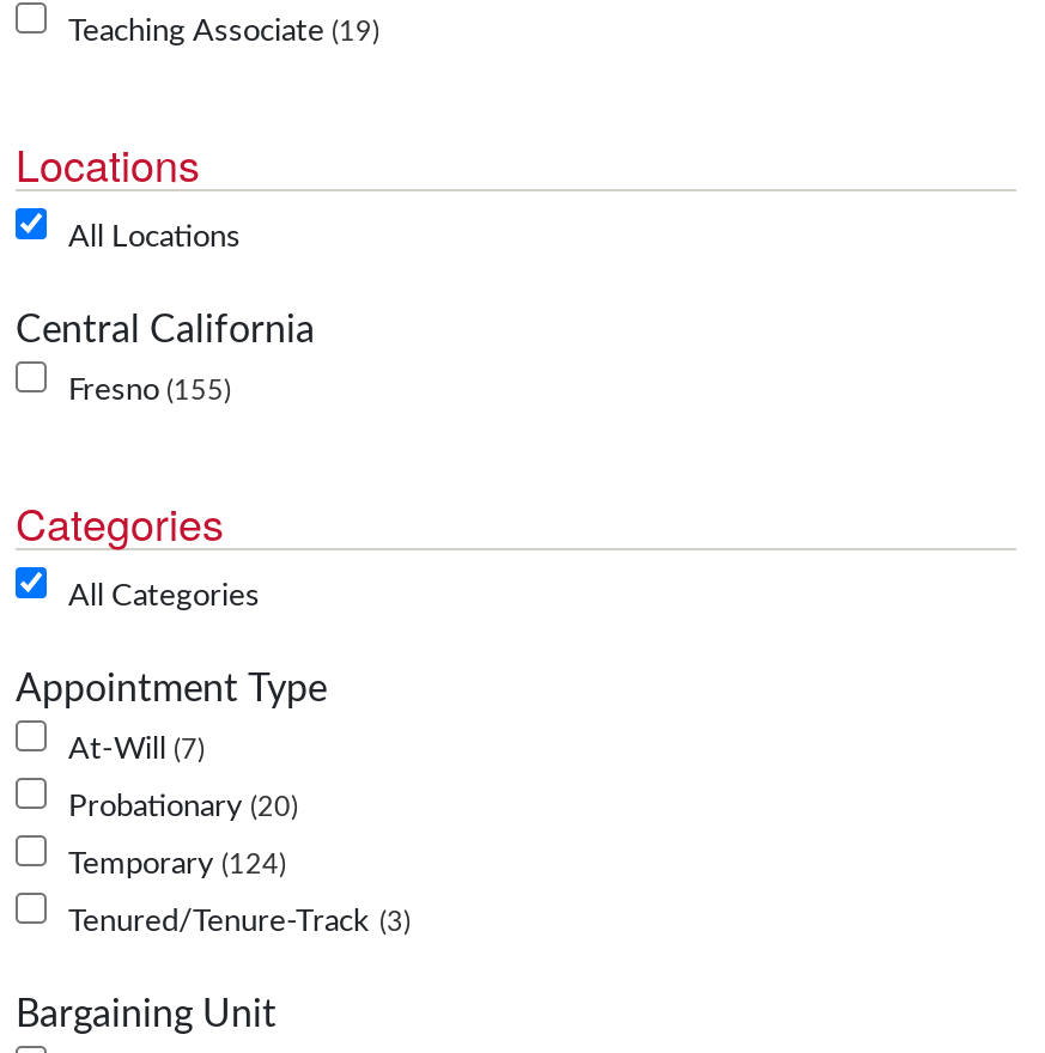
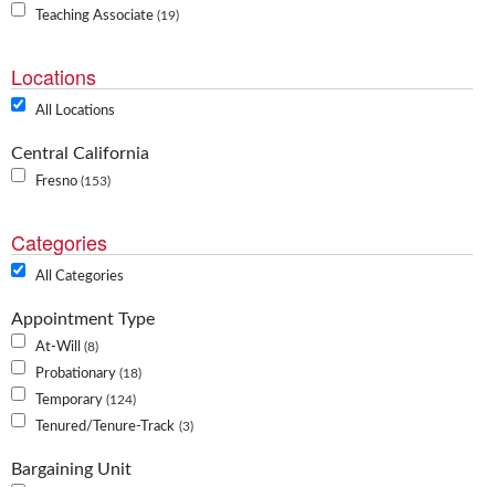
[68,377,224,408] Fresno 155 -> [35,175,107,189] Fresno 153
[68,736,198,767] At-Will 7 -> [35,341,95,355] At-Will 8
[68,793,291,824] Probationary 20 -> [35,367,138,381] Probationary 18

